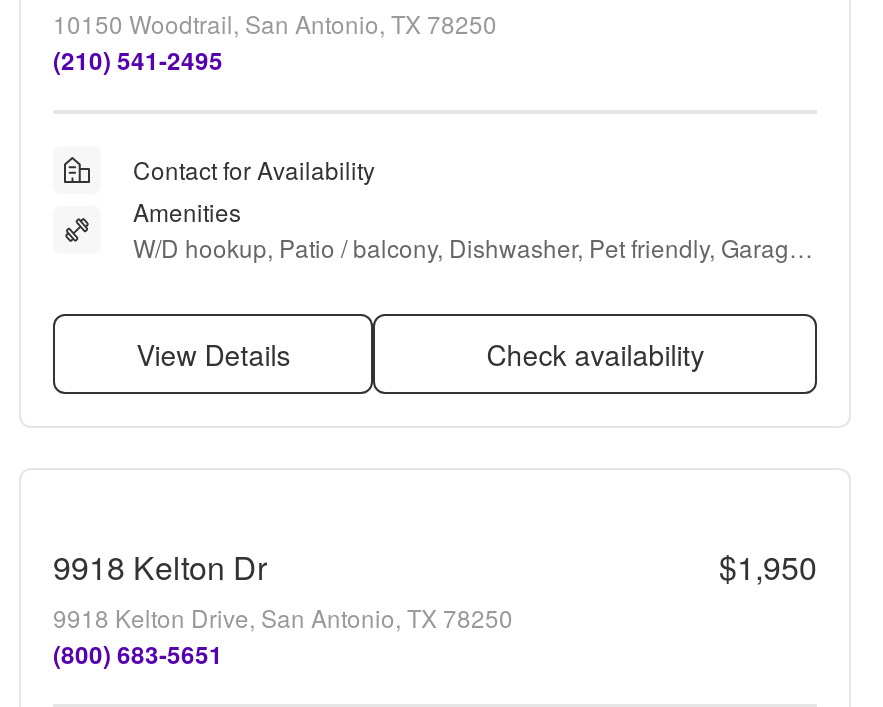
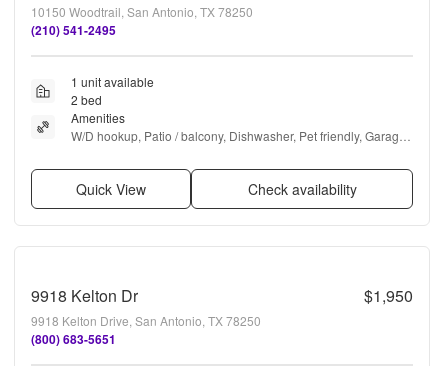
[133,152,375,186] Contact for Availability -> [71,73,154,108] 1 unit available | 2 bed
[136,334,290,374] View Details -> [76,179,146,199] Quick View

